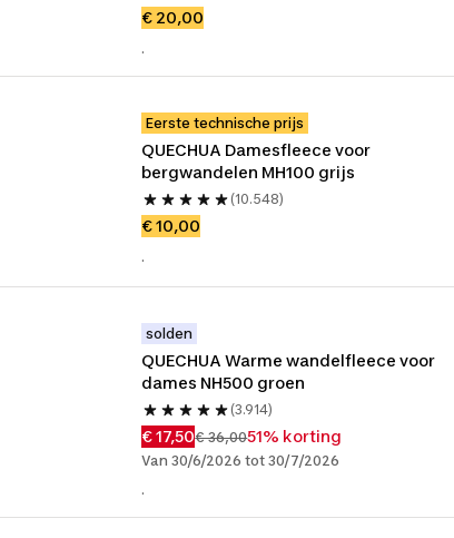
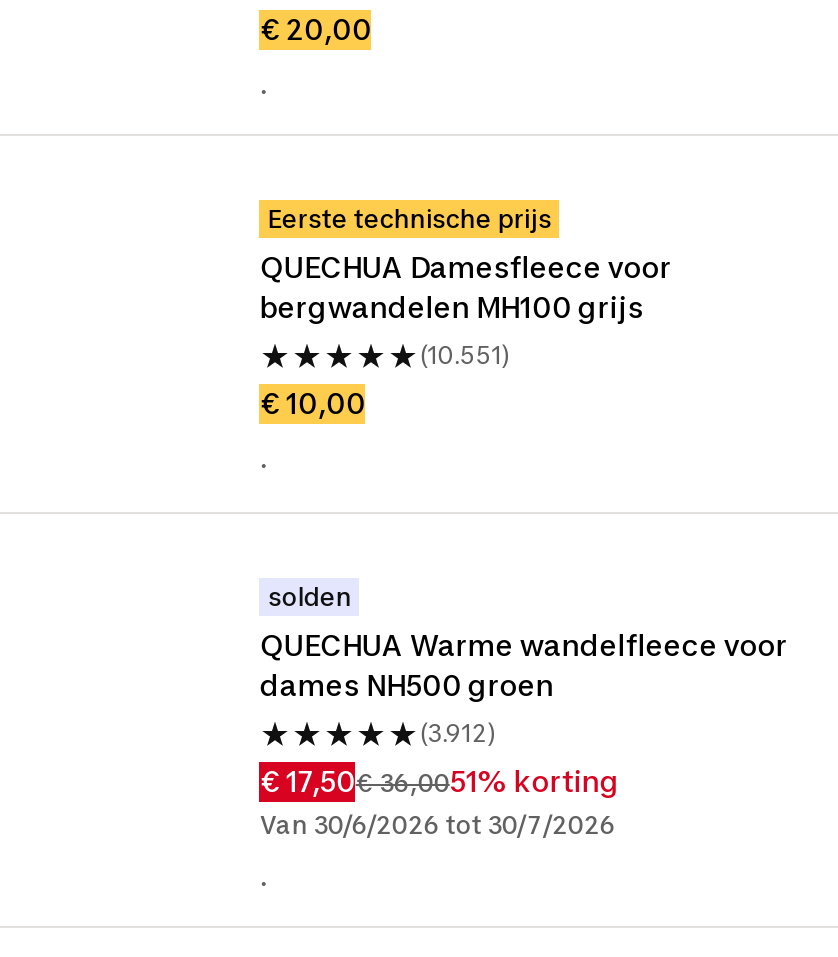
[231,190,284,207] (10.548) -> [420,340,510,370] (10.551)
[231,401,273,418] (3.914) -> [420,718,496,748] (3.912)

